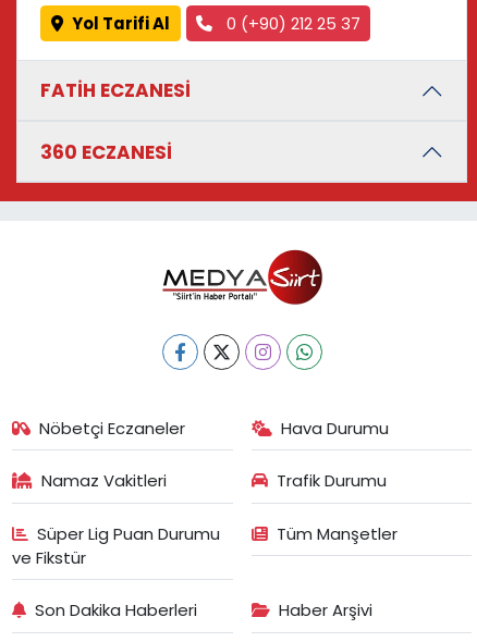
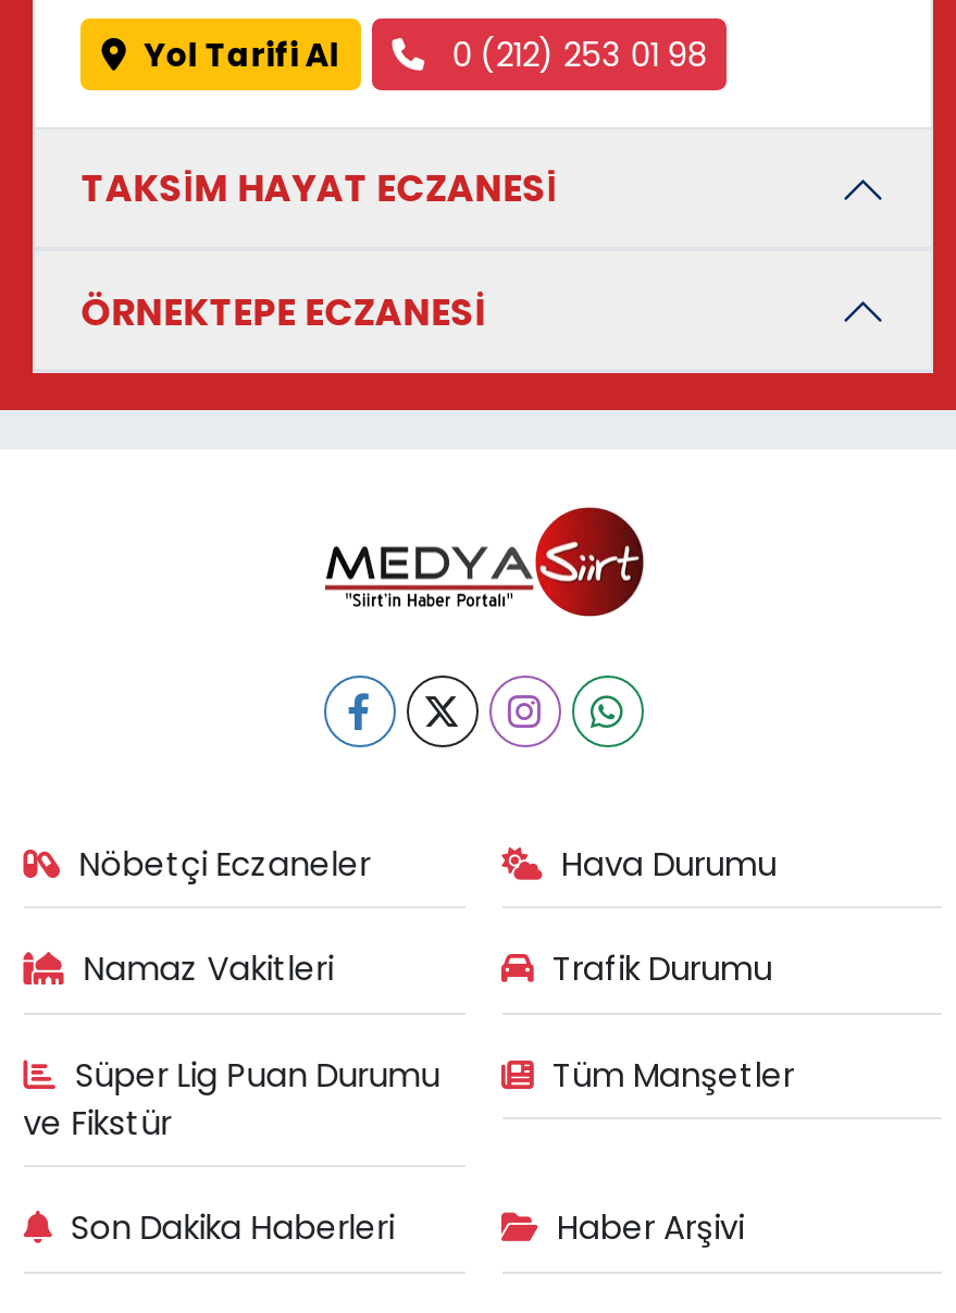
[222,12,360,34] 0 (+90) 212 25 37 -> [443,31,707,76] 0 (212) 253 01 98
[41,78,191,104] FATİH ECZANESİ -> [81,163,557,215] TAKSİ̇M HAYAT ECZANESİ̇
[41,139,172,165] 360 ECZANESİ -> [81,285,486,338] ÖRNEKTEPE ECZANESİ

